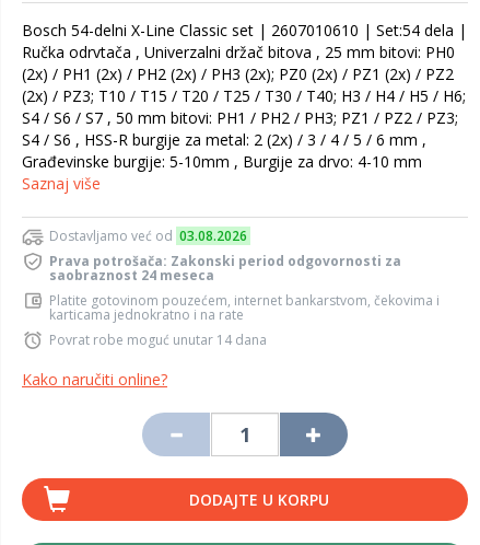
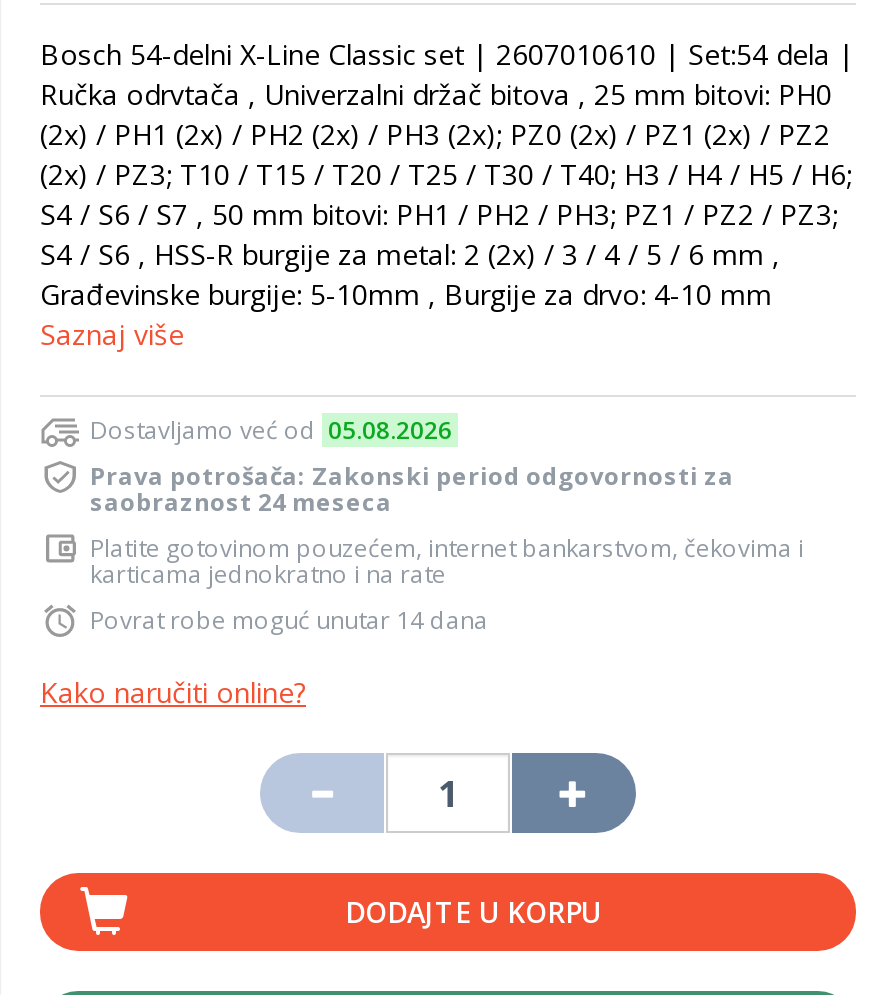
[49,227,247,245] Dostavljamo već od 03.08.2026 -> [90,413,452,447] Dostavljamo već od 05.08.2026

